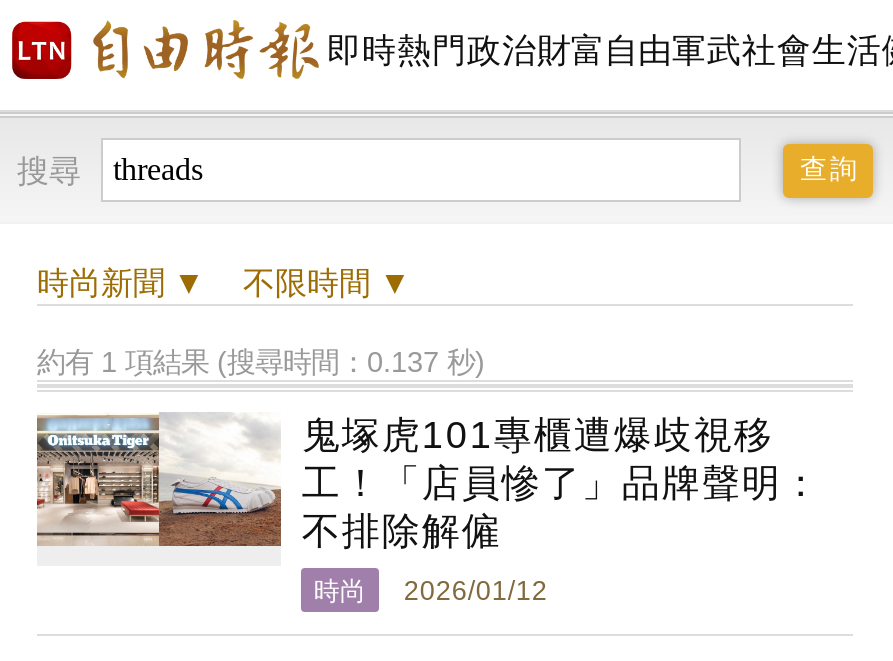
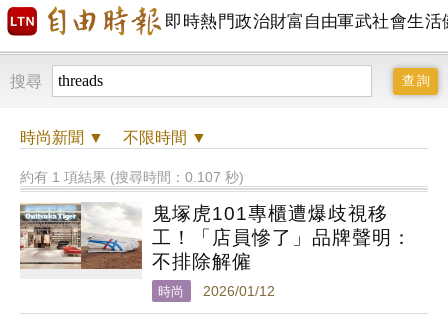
[37,346,485,378] 約有 1 項結果 (搜尋時間：0.137 秒) -> [20,169,244,185] 約有 1 項結果 (搜尋時間：0.107 秒)

